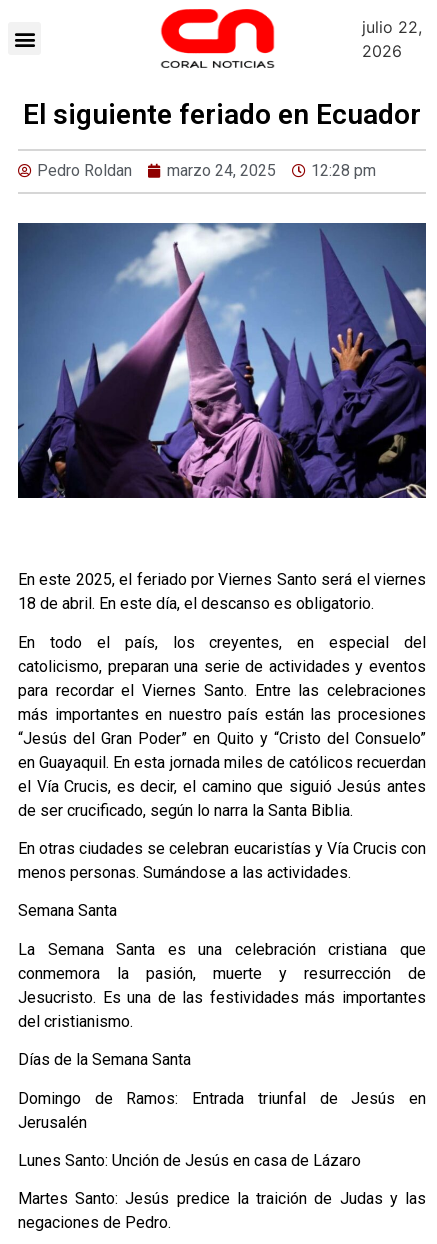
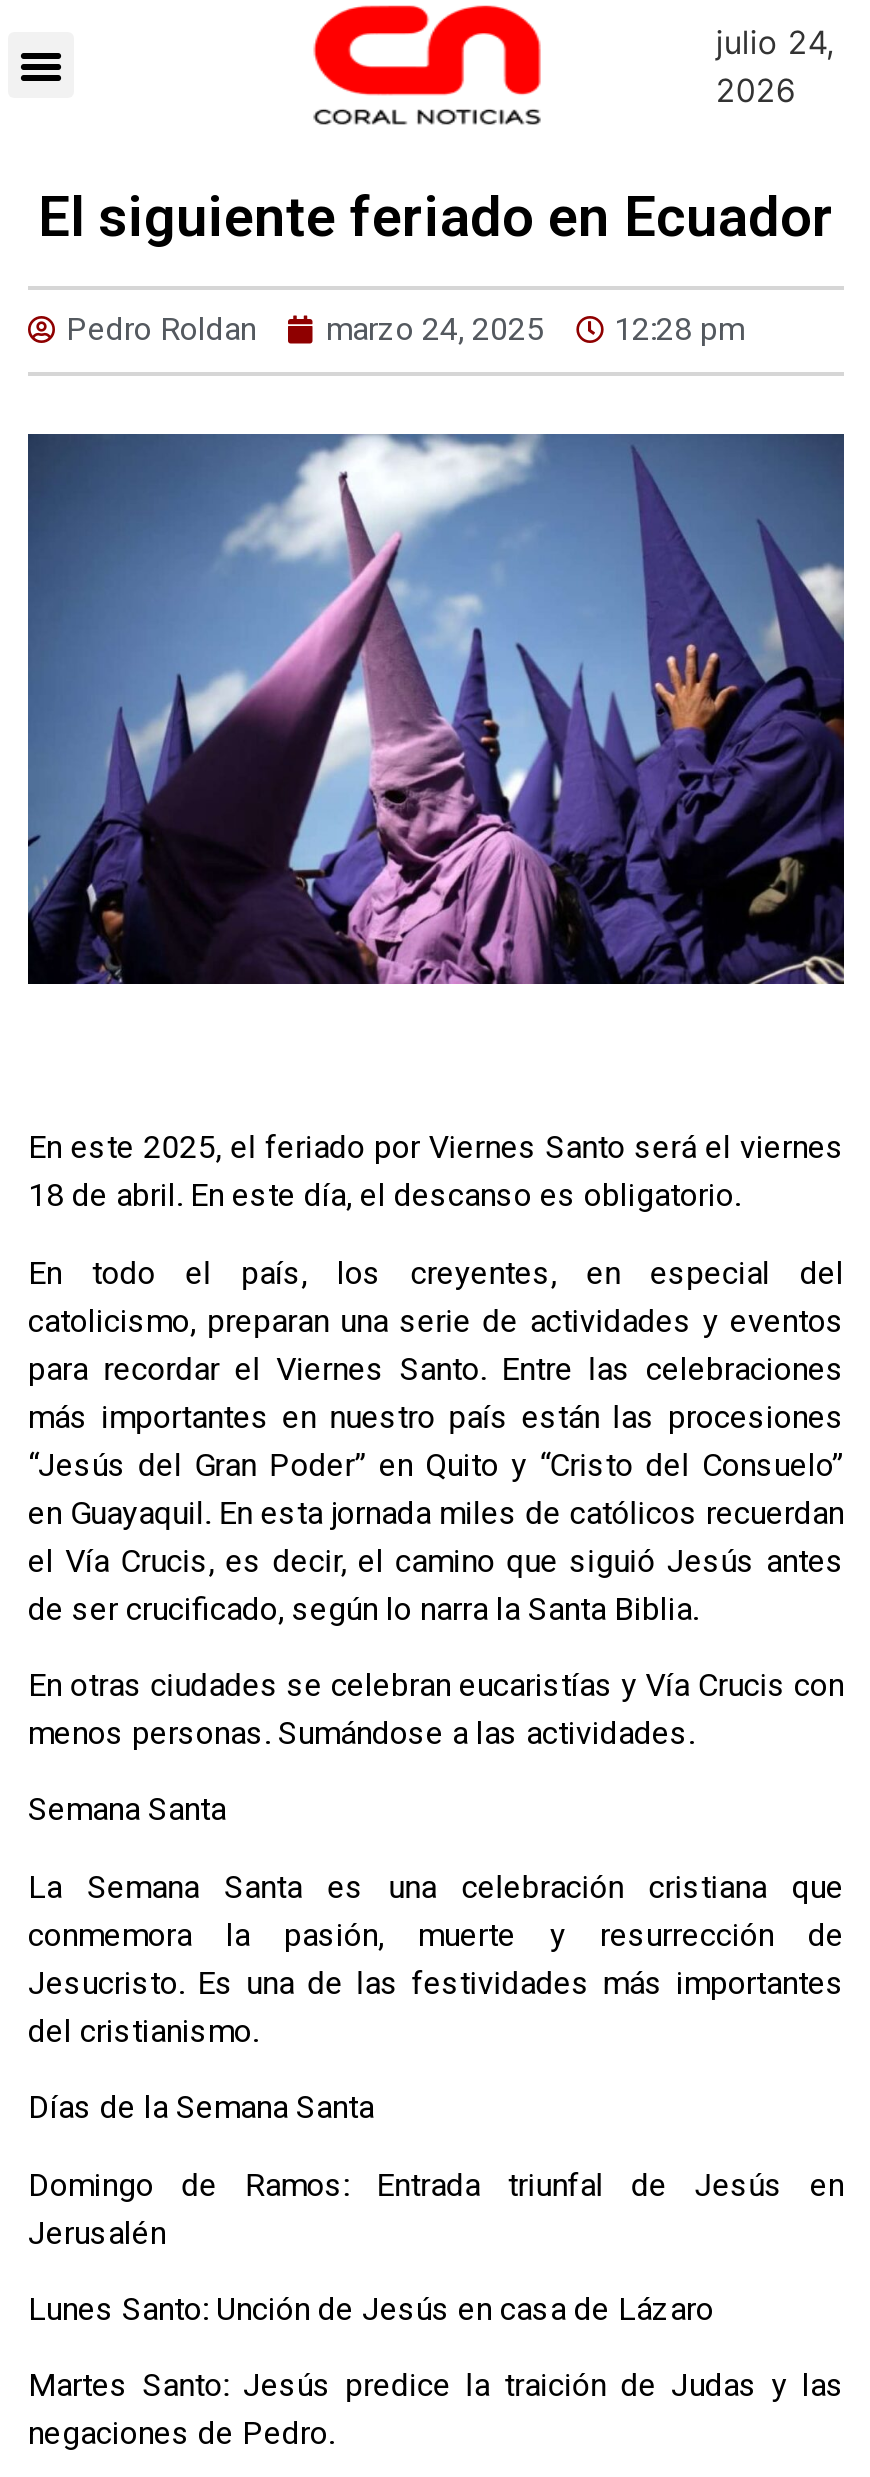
[362,16,422,36] julio 22, -> [716,21,834,61] julio 24,

